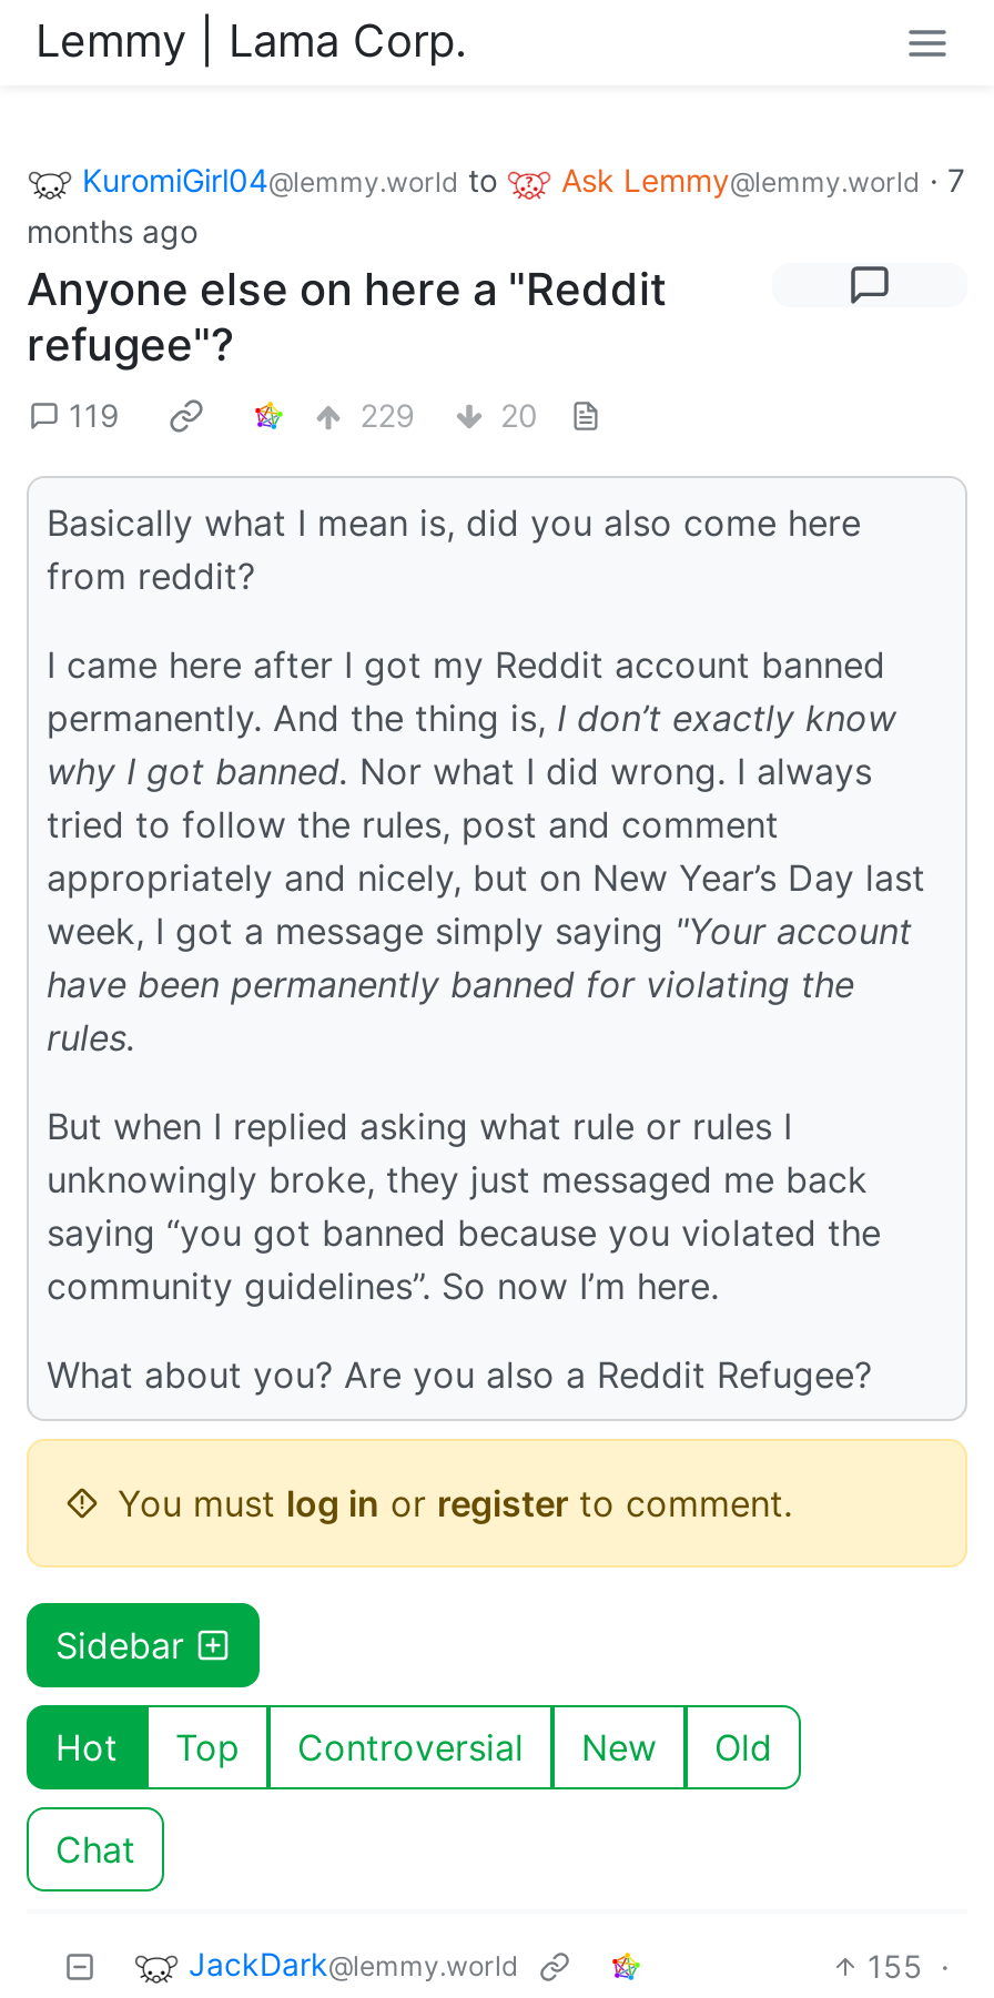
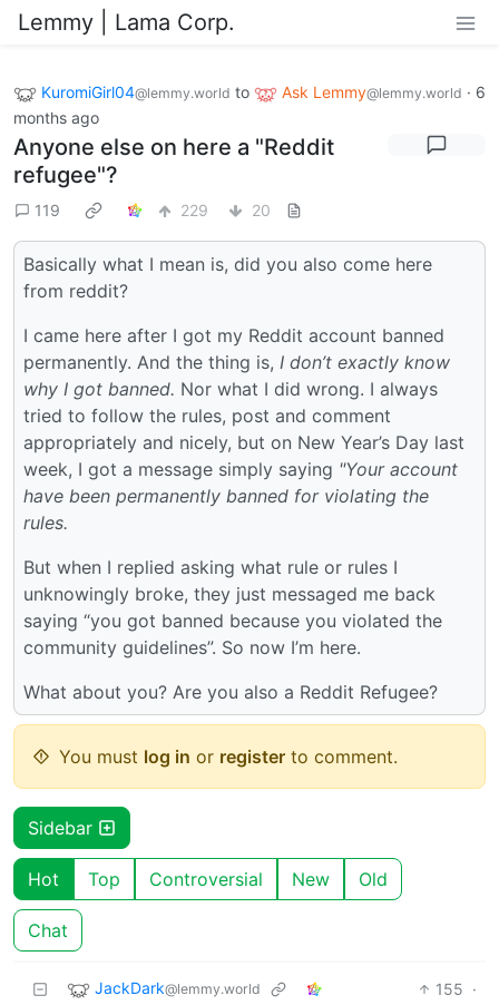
[561,161,965,199] Ask Lemmy@lemmy.world · 7 -> [282,82,486,101] Ask Lemmy@lemmy.world · 6

